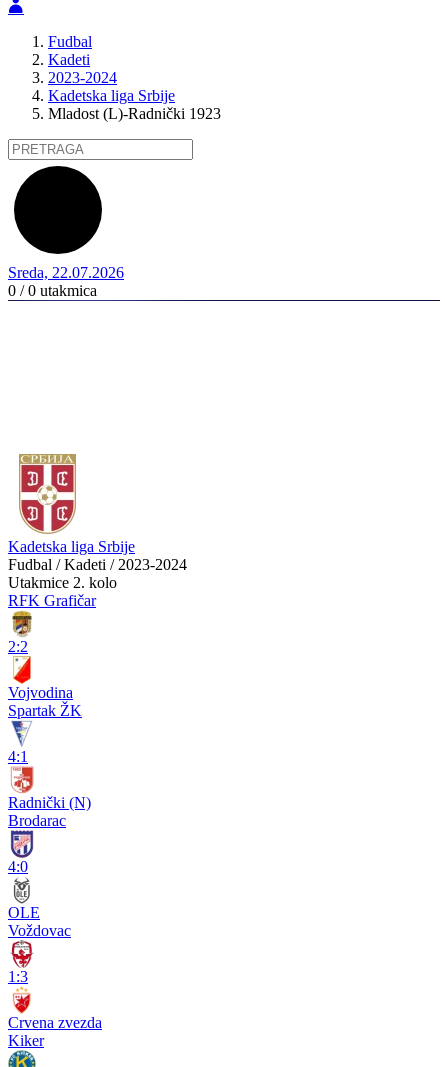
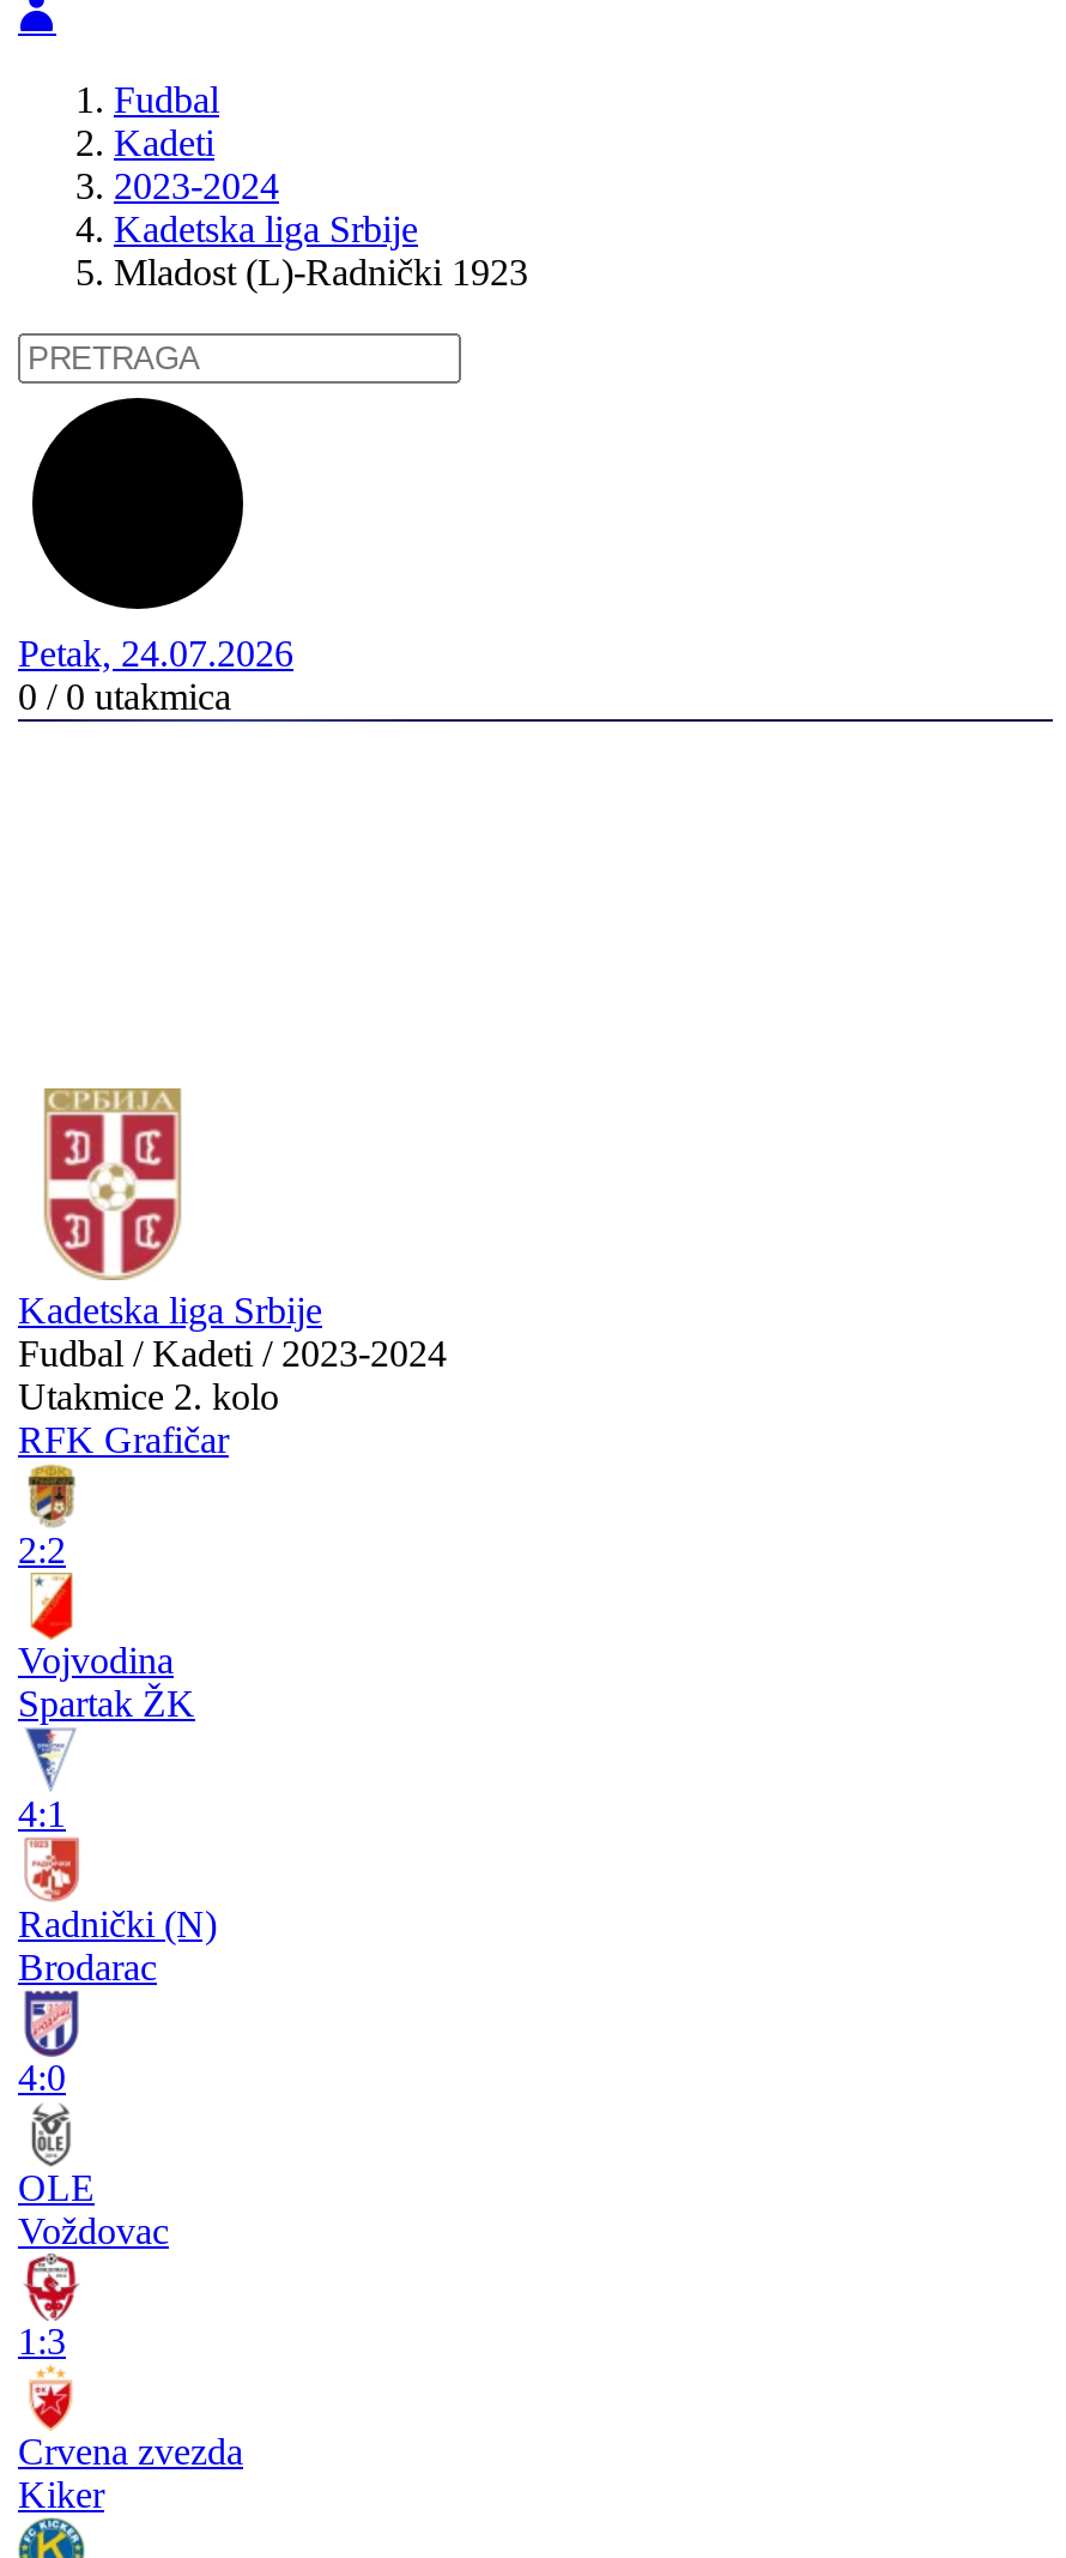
[8,264,124,281] Sreda, 22.07.2026 -> [18,632,293,673] Petak, 24.07.2026

